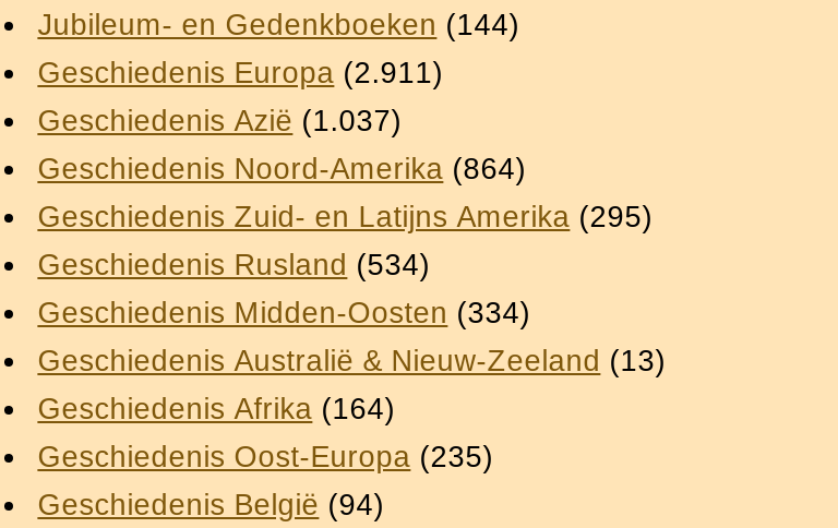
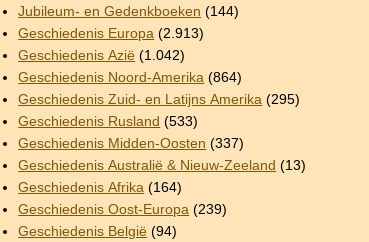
[38,56,443,89] Geschiedenis Europa (2.911) -> [18,26,204,41] Geschiedenis Europa (2.913)
[38,104,402,137] Geschiedenis Azië (1.037) -> [18,48,185,63] Geschiedenis Azië (1.042)
[38,248,430,281] Geschiedenis Rusland (534) -> [18,114,198,129] Geschiedenis Rusland (533)
[38,296,531,329] Geschiedenis Midden-Oosten (334) -> [18,136,244,151] Geschiedenis Midden-Oosten (337)
[38,440,494,473] Geschiedenis Oost-Europa (235) -> [18,202,227,217] Geschiedenis Oost-Europa (239)

